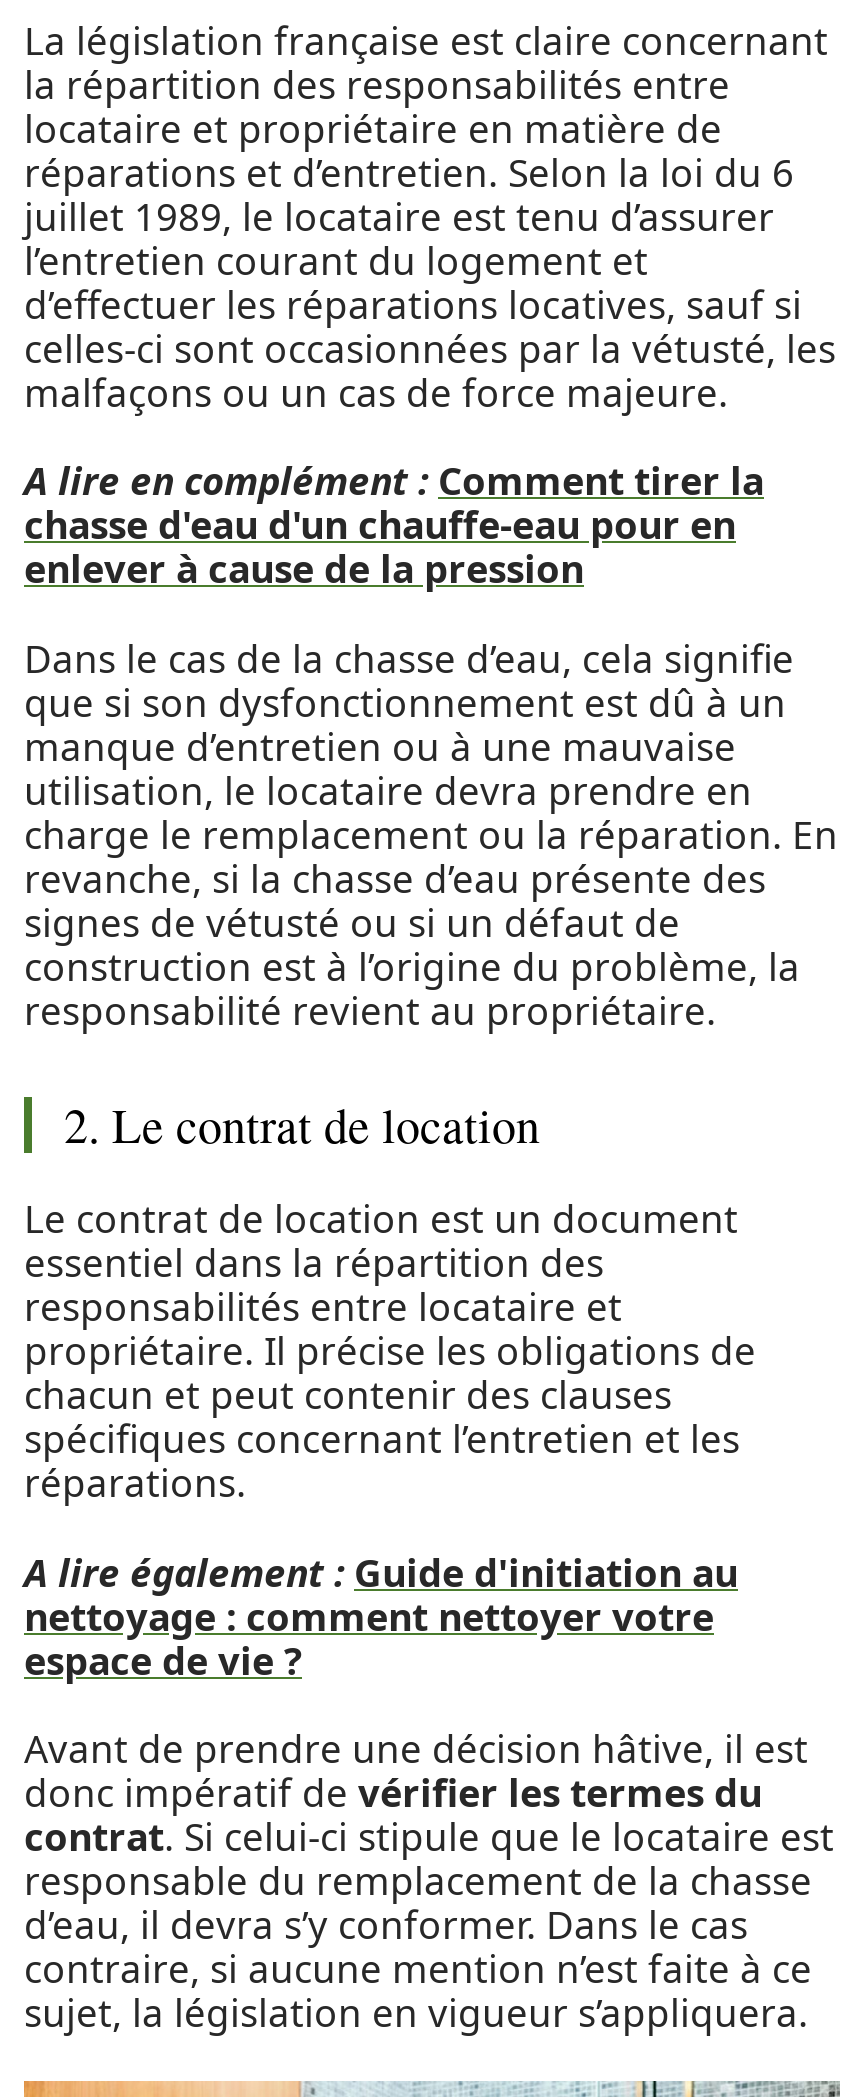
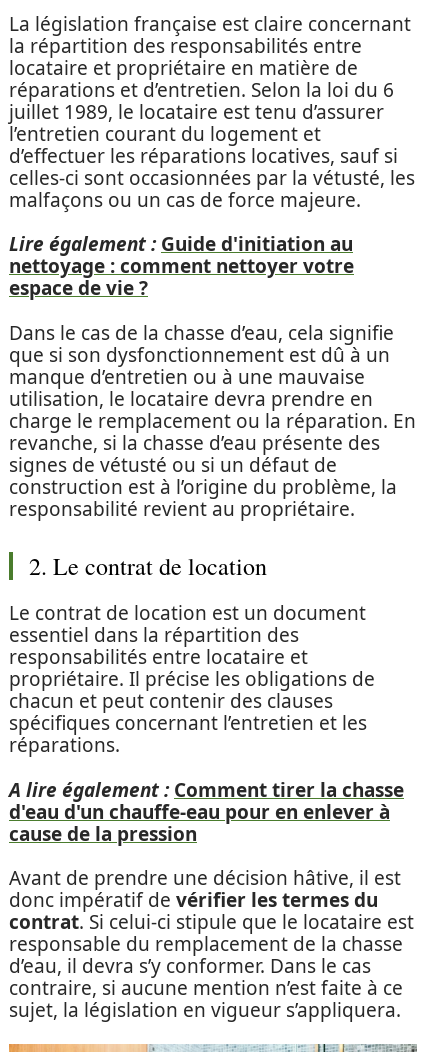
[24,455,764,595] A lire en complément : Comment tirer la | chasse d'eau d'un chauffe-eau pour en | enlever à cause de la pression -> [9,231,353,257] Lire également : Guide d'initiation au
[24,1546,738,1598] A lire également : Guide d'initiation au -> [9,776,404,846] A lire également : Comment tirer la chasse | d'eau d'un chauffe-eau pour en enlever à | cause de la pression
moved [24,1590,714,1686] -> [9,253,354,301]: nettoyage : comment nettoyer votre | espace de vie ?

